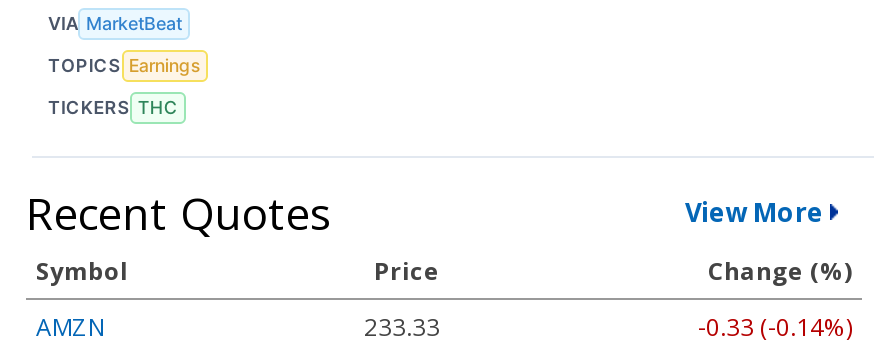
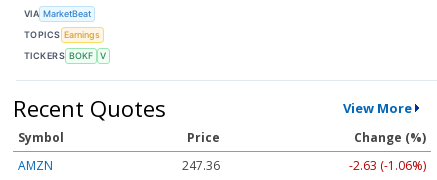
[48,97,178,119] TICKERS THC -> [24,50,106,61] TICKERS BOKF | V
[364,309,440,343] 233.33 -> [182,156,220,173] 247.36
[698,309,852,343] -0.33 (-0.14%) -> [349,156,426,173] -2.63 (-1.06%)

